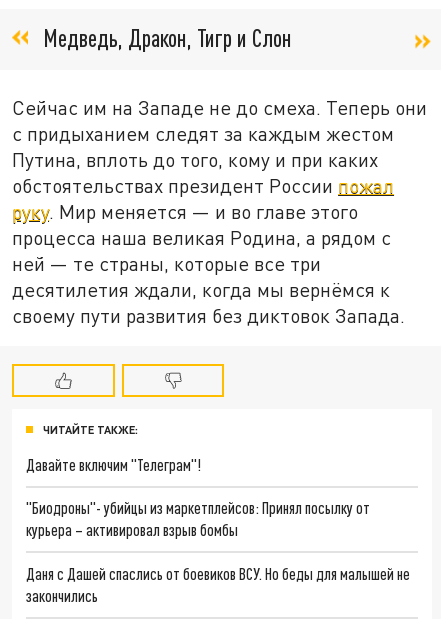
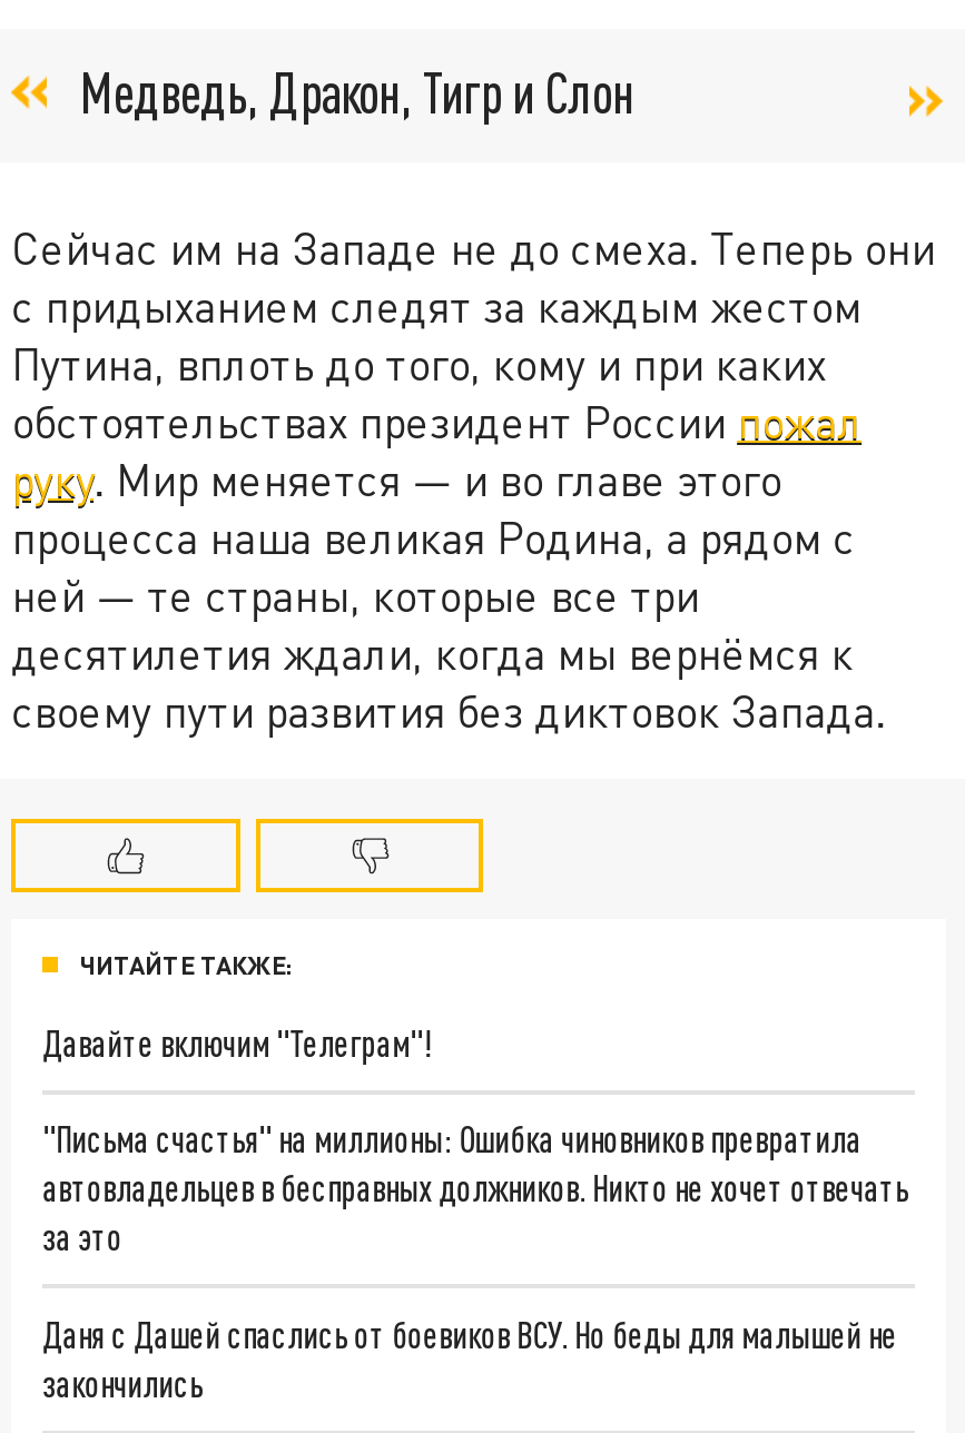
[26,498,370,539] "Биодроны"- убийцы из маркетплейсов: Принял посылку от | курьера – активировал взрыв бомбы -> [43,1118,908,1258] "Письма счастья" на миллионы: Ошибка чиновников превратила | автовладельцев в бесправных должников. Никто не хочет отвечать | за это

